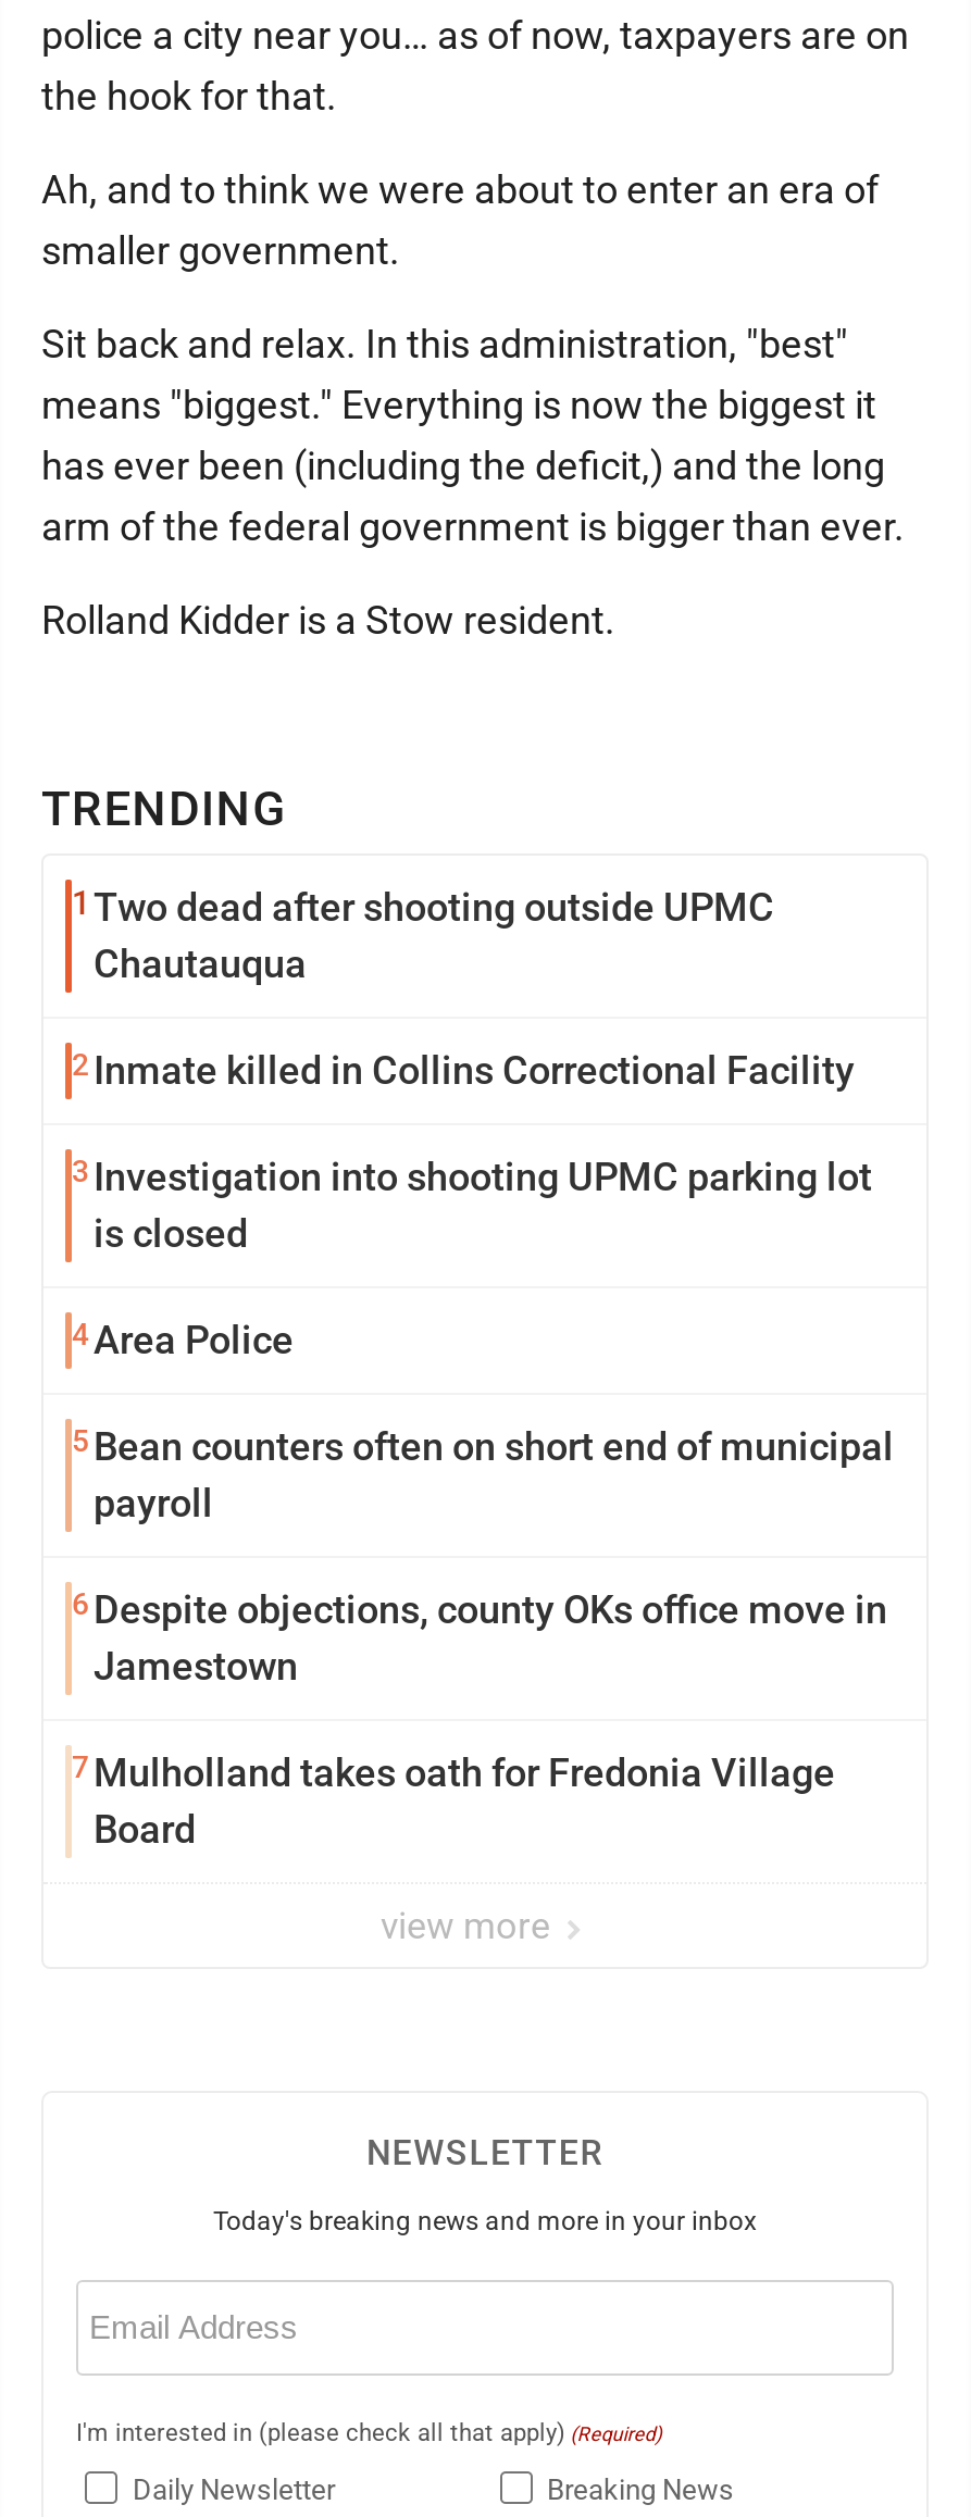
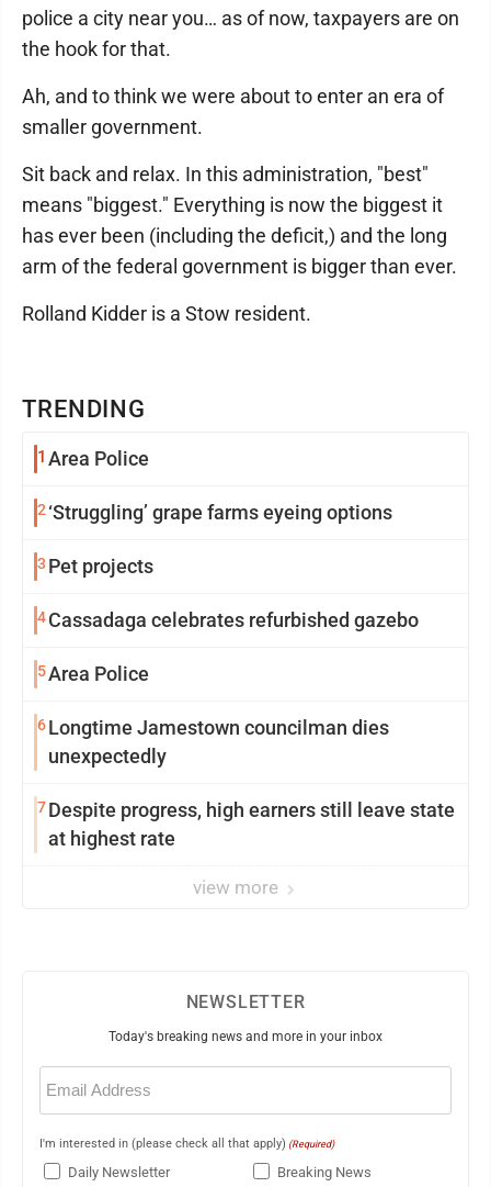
[72,884,774,986] 1 Two dead after shooting outside UPMC | Chautauqua -> [37,447,149,470] 1 Area Police
[72,1047,855,1093] 2 Inmate killed in Collins Correctional Facility -> [37,501,392,524] 2 ‘Struggling’ grape farms eyeing options
[72,1154,872,1256] 3 Investigation into shooting UPMC parking lot | is closed -> [37,555,153,578] 3 Pet projects
[72,1317,294,1362] 4 Area Police -> [37,608,419,631] 4 Cassadaga celebrates refurbished gazebo
[72,1423,894,1525] 5 Bean counters often on short end of municipal | payroll -> [37,662,149,685] 5 Area Police
[72,1586,887,1689] 6 Despite objections, county OKs office move in | Jamestown -> [37,716,389,768] 6 Longtime Jamestown councilman dies | unexpectedly
[72,1749,835,1852] 7 Mulholland takes oath for Fredonia Village | Board -> [37,798,455,850] 7 Despite progress, high earners still leave state | at highest rate

